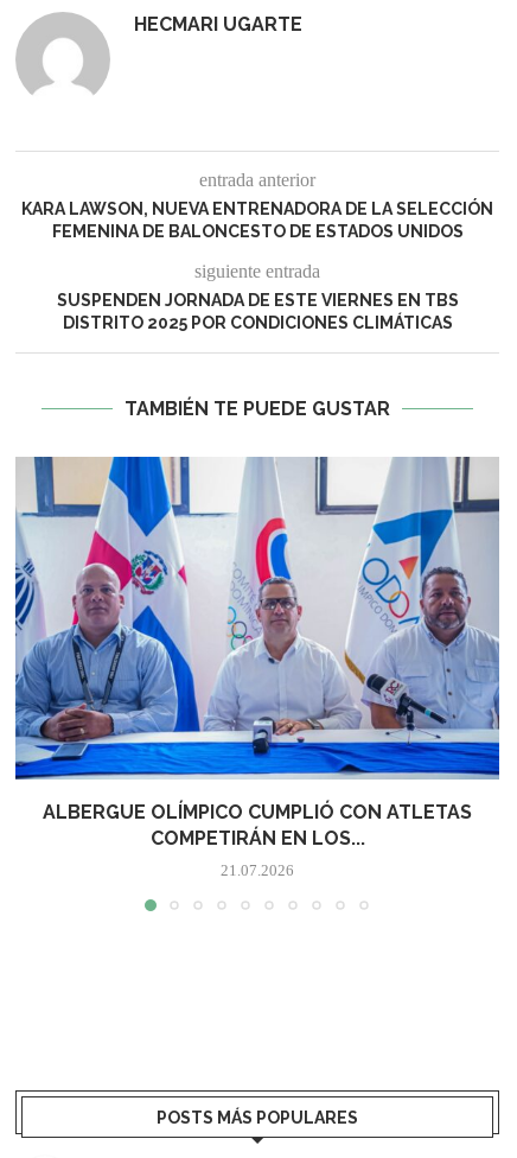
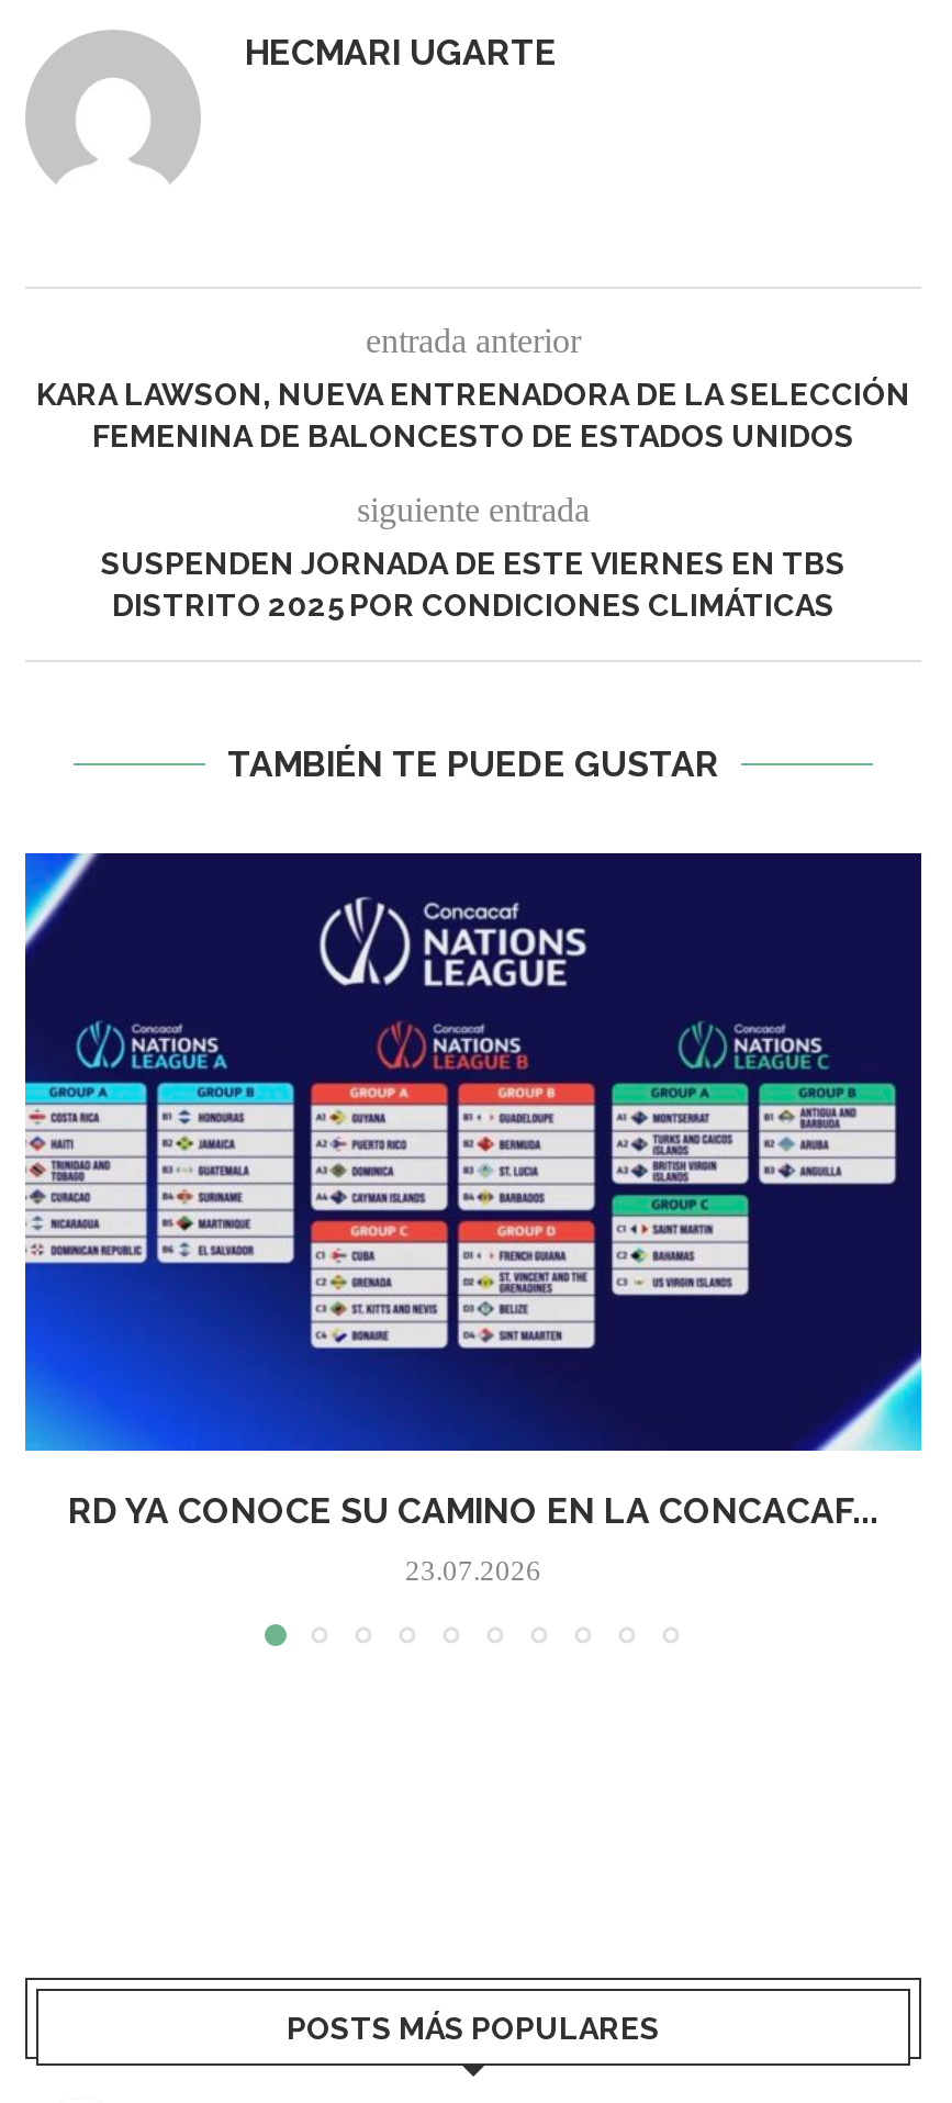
[14,456,500,850] [image] | ALBERGUE OLÍMPICO CUMPLIÓ CON ATLETAS | COMPETIRÁN EN LOS... -> [23,851,923,1532] [image] | RD YA CONOCE SU CAMINO EN LA CONCACAF...
[221,861,294,879] 21.07.2026 -> [405,1554,541,1587] 23.07.2026

